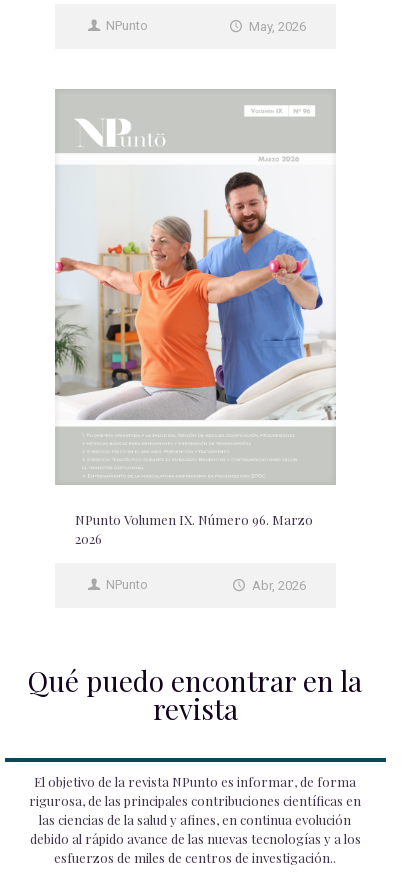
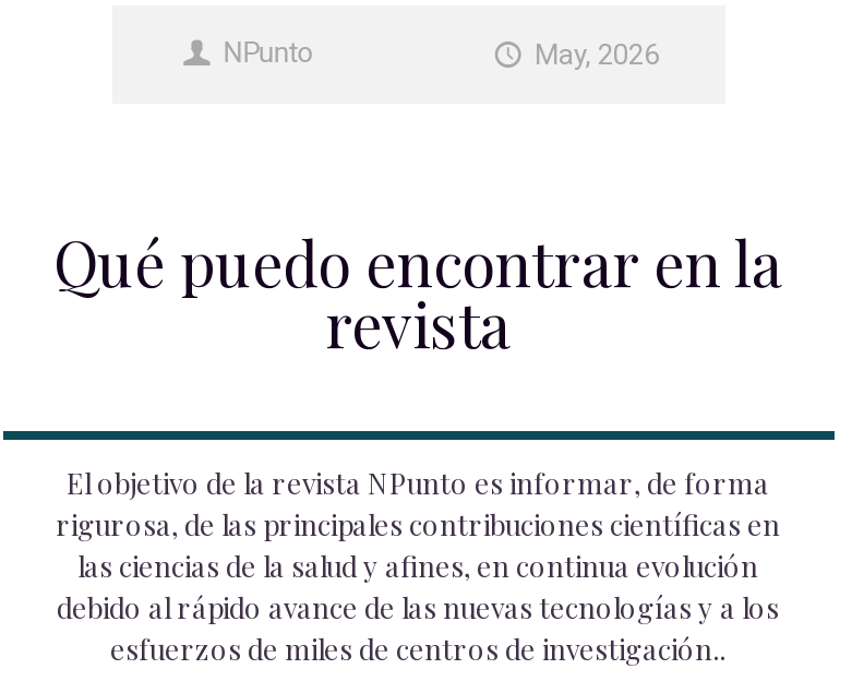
[54,89,337,593] [image] | NPunto Volumen IX. Número 96. Marzo | 2026 | NPunto | Abr, 2026 -> none

